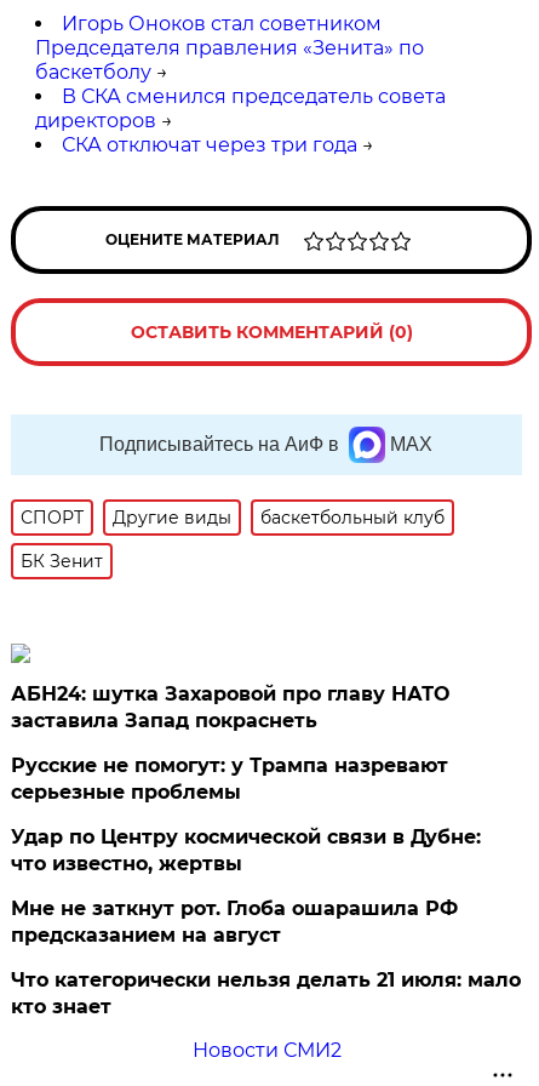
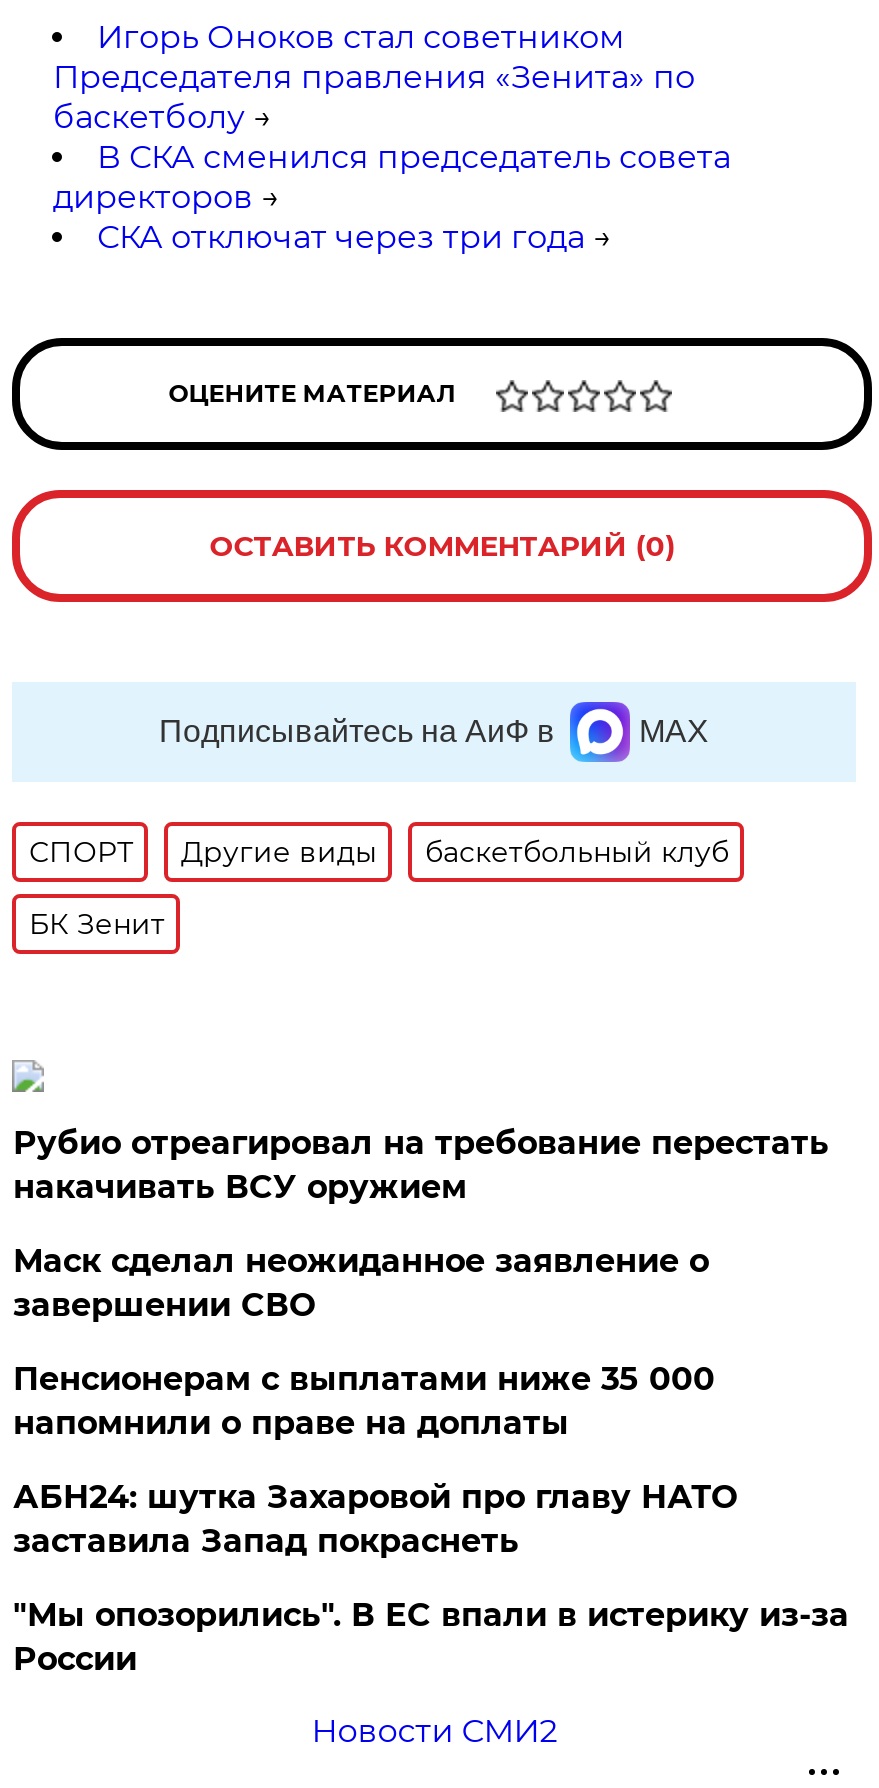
none -> [13,1124,829,1442] Рубио отреагировал на требование перестать | накачивать ВСУ оружием | Маск сделал неожиданное заявление о | завершении СВО | Пенсионерам с выплатами ниже 35 000 | напомнили о праве на доплаты
moved [11,682,450,732] -> [13,1478,737,1560]: АБН24: шутка Захаровой про главу НАТО | заставила Запад покраснеть
[11,754,521,1018] Русские не помогут: у Трампа назревают | серьезные проблемы | Удар по Центру космической связи в Дубне: | что известно, жертвы | Мне не заткнут рот. Глоба ошарашила РФ | предсказанием на август | Что категорически нельзя делать 21 июля: мало | кто знает -> [13,1596,849,1678] "Мы опозорились". В ЕС впали в истерику из-за | России

